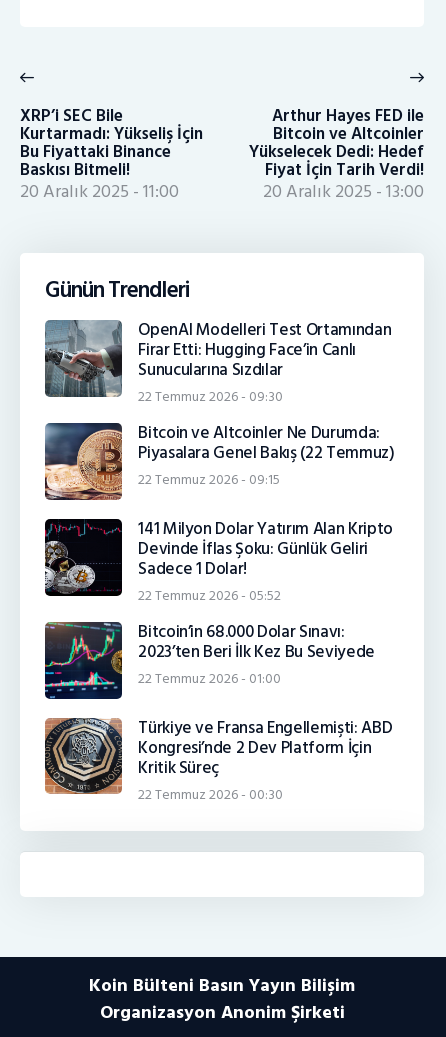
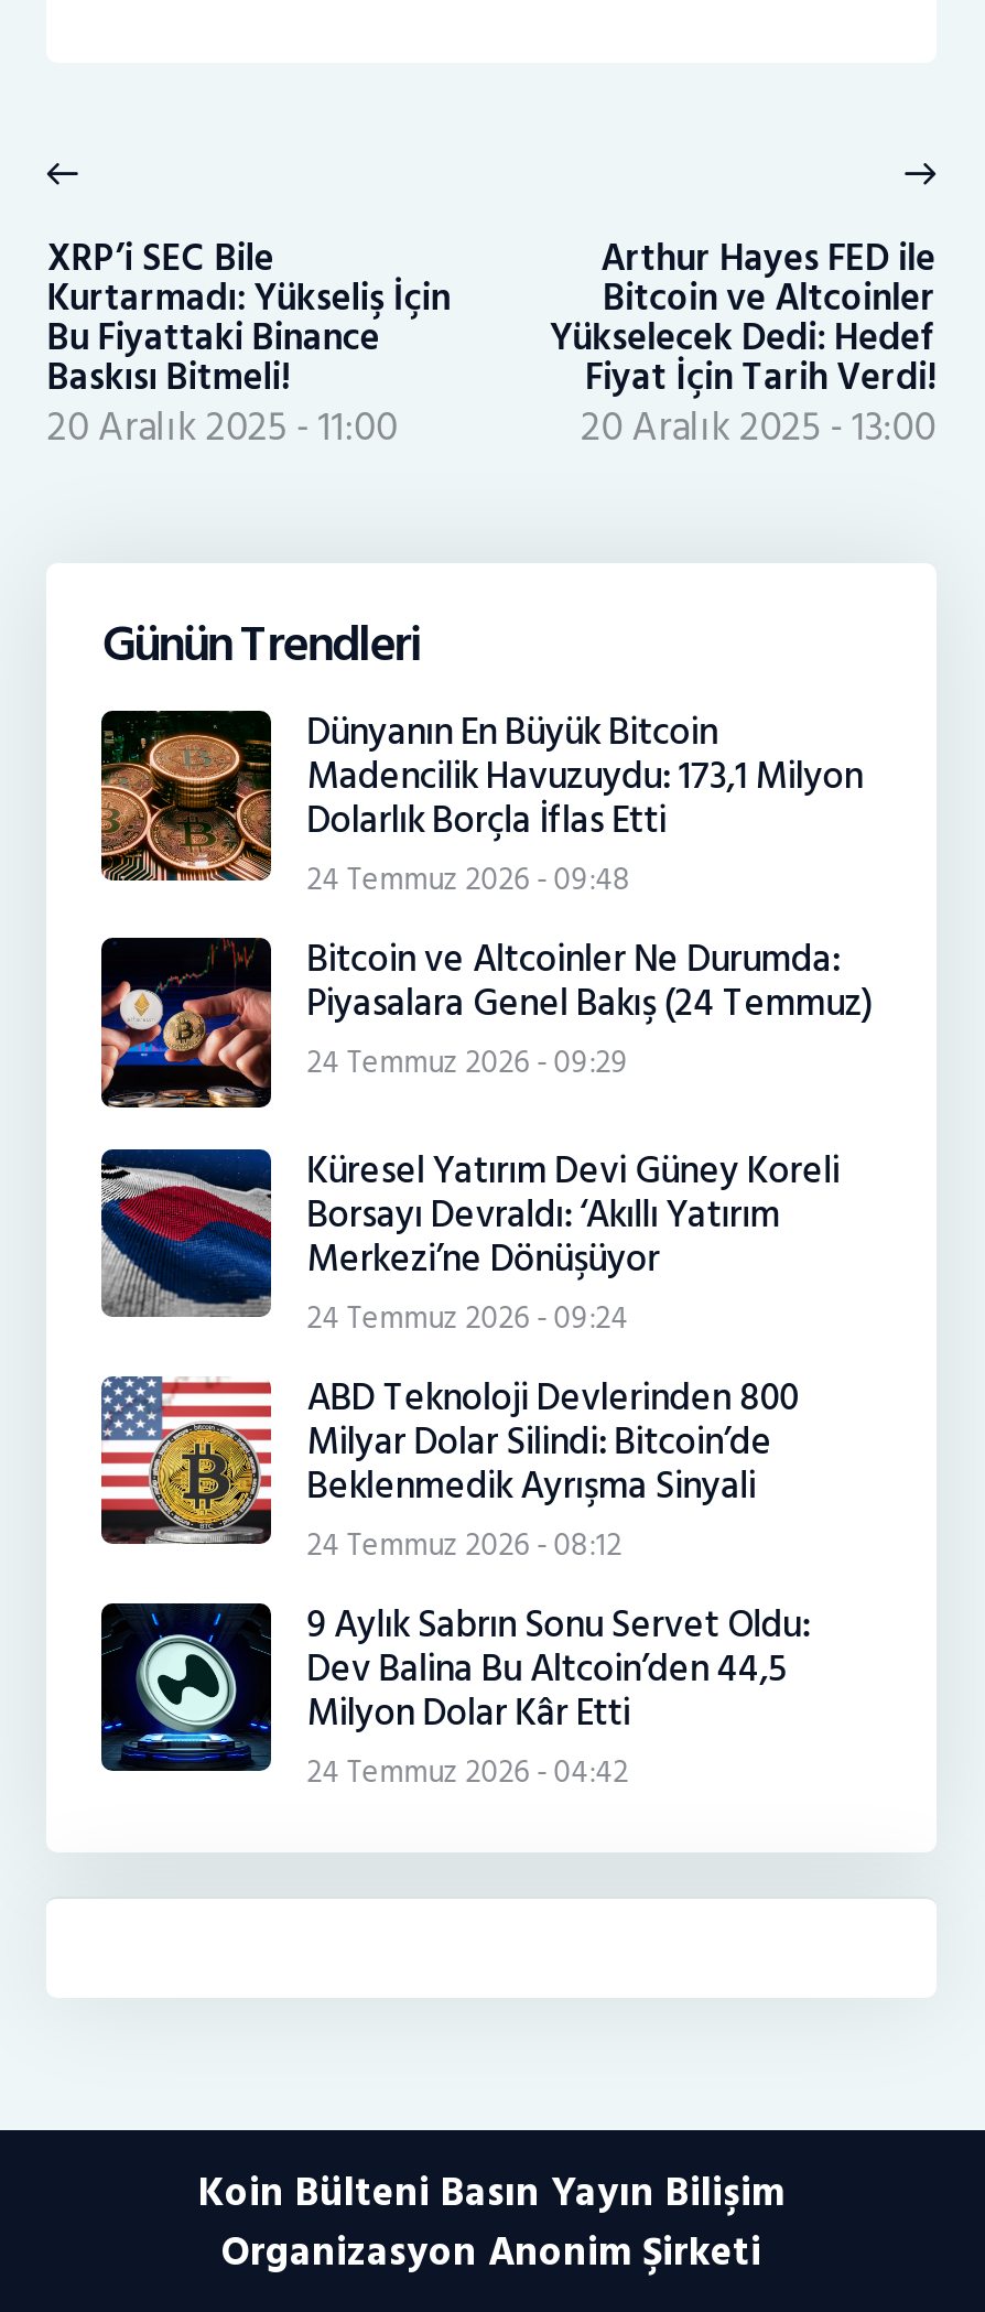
[44,316,391,408] [image] | OpenAI Modelleri Test Ortamından | Firar Etti: Hugging Face’in Canlı | Sunucularına Sızdılar | 22 Temmuz 2026 - 09:30 -> [99,701,863,904] [image] | Dünyanın En Büyük Bitcoin | Madencilik Havuzuydu: 173,1 Milyon | Dolarlık Borçla İflas Etti | 24 Temmuz 2026 - 09:48
[44,422,395,806] [image] | Piyasalara Genel Bakış (22 Temmuz) | 22 Temmuz 2026 - 09:15 | 141 Milyon Dolar Yatırım Alan Kripto | Devinde İflas Şoku: Günlük Geliri | Sadece 1 Dolar! | 22 Temmuz 2026 - 05:52 | Bitcoin’in 68.000 Dolar Sınavı: | 2023’ten Beri İlk Kez Bu Seviyede | 22 Temmuz 2026 - 01:00 | Türkiye ve Fransa Engellemişti: ABD | Kongresi’nde 2 Dev Platform İçin | Kritik Süreç | 22 Temmuz 2026 - 00:30 -> [101,937,874,1796] [image] | Piyasalara Genel Bakış (24 Temmuz) | 24 Temmuz 2026 - 09:29 | Küresel Yatırım Devi Güney Koreli | Borsayı Devraldı: ‘Akıllı Yatırım | Merkezi’ne Dönüşüyor | 24 Temmuz 2026 - 09:24 | ABD Teknoloji Devlerinden 800 | Milyar Dolar Silindi: Bitcoin’de | Beklenmedik Ayrışma Sinyali | 24 Temmuz 2026 - 08:12 | 9 Aylık Sabrın Sonu Servet Oldu: | Dev Balina Bu Altcoin’den 44,5 | Milyon Dolar Kâr Etti | 24 Temmuz 2026 - 04:42
[45,519,122,596] [image] -> [101,1150,273,1316] [image]
[44,621,123,700] [image] -> [99,1375,273,1547] [image]
[44,717,123,795] [image] -> [99,1602,273,1774] [image]

